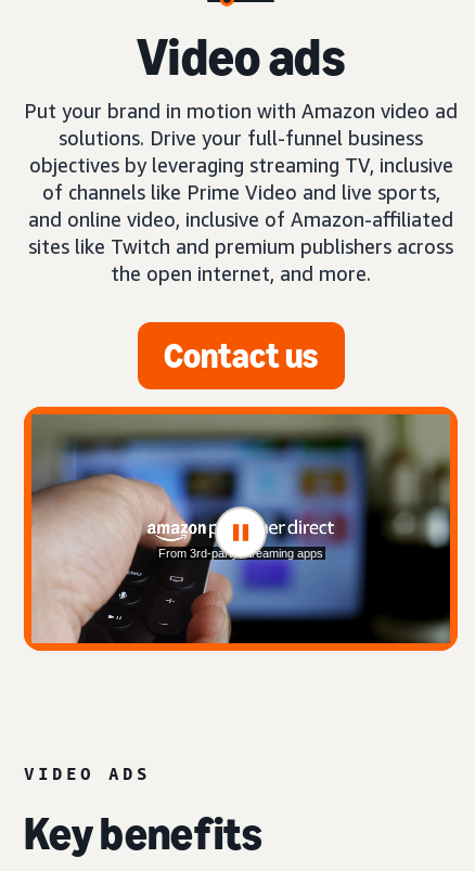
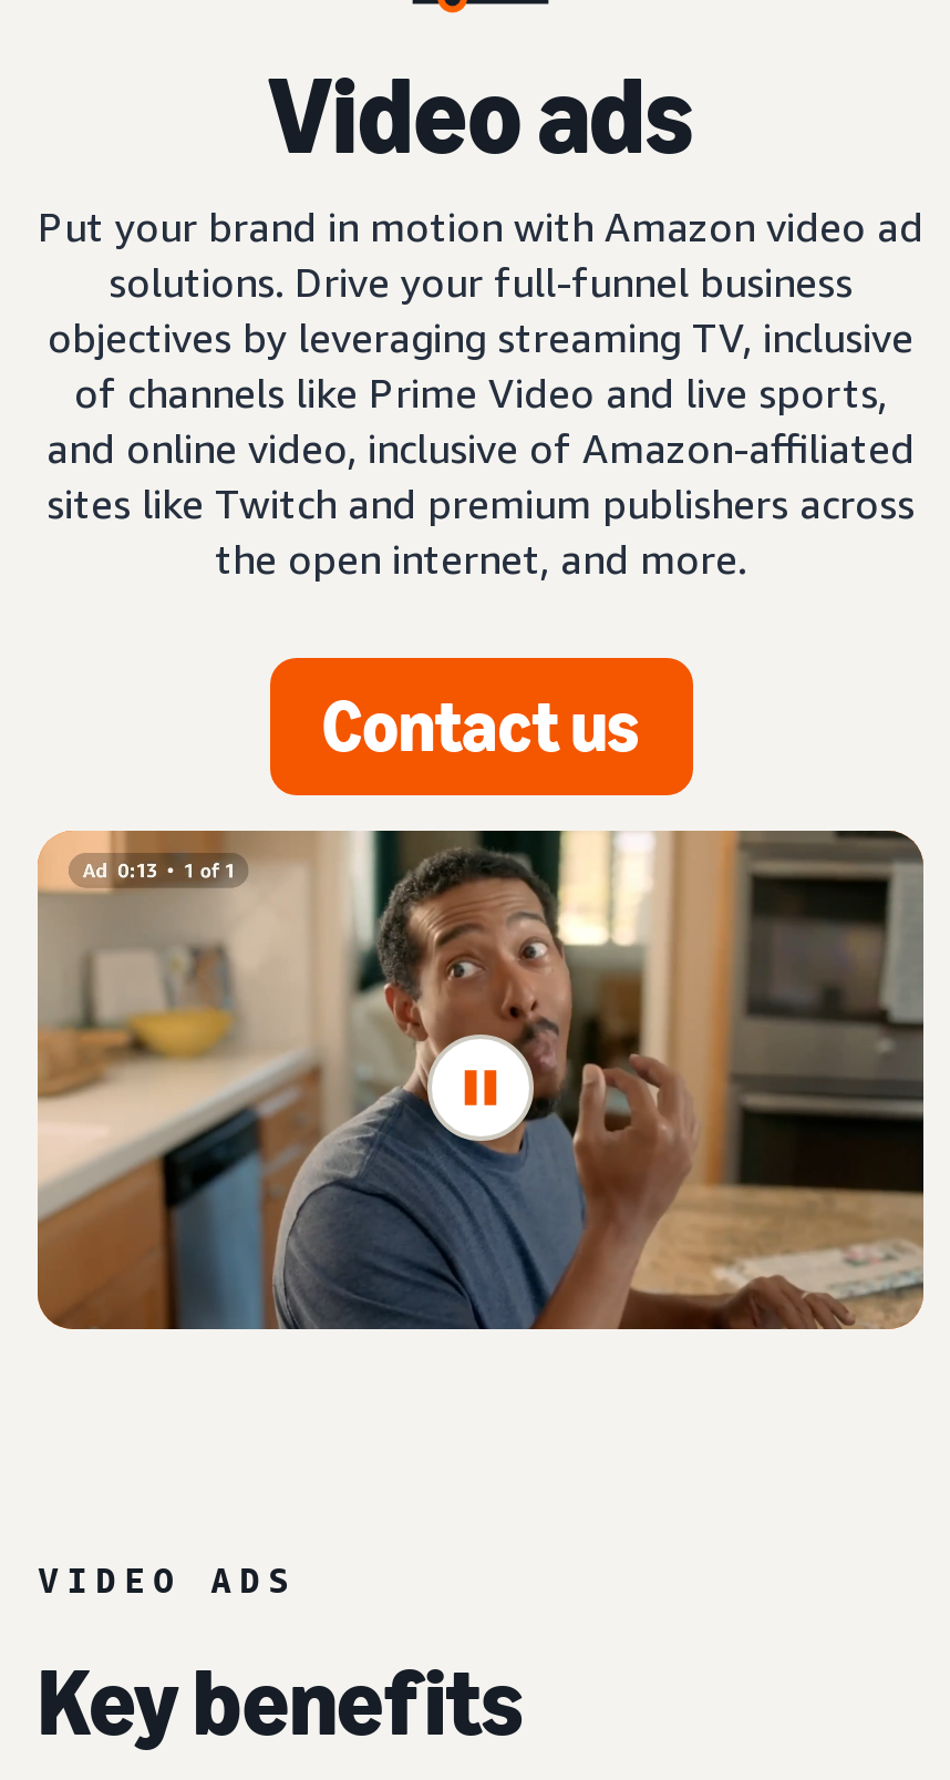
[23,406,459,652] [image] -> [35,829,926,1331] [image]

